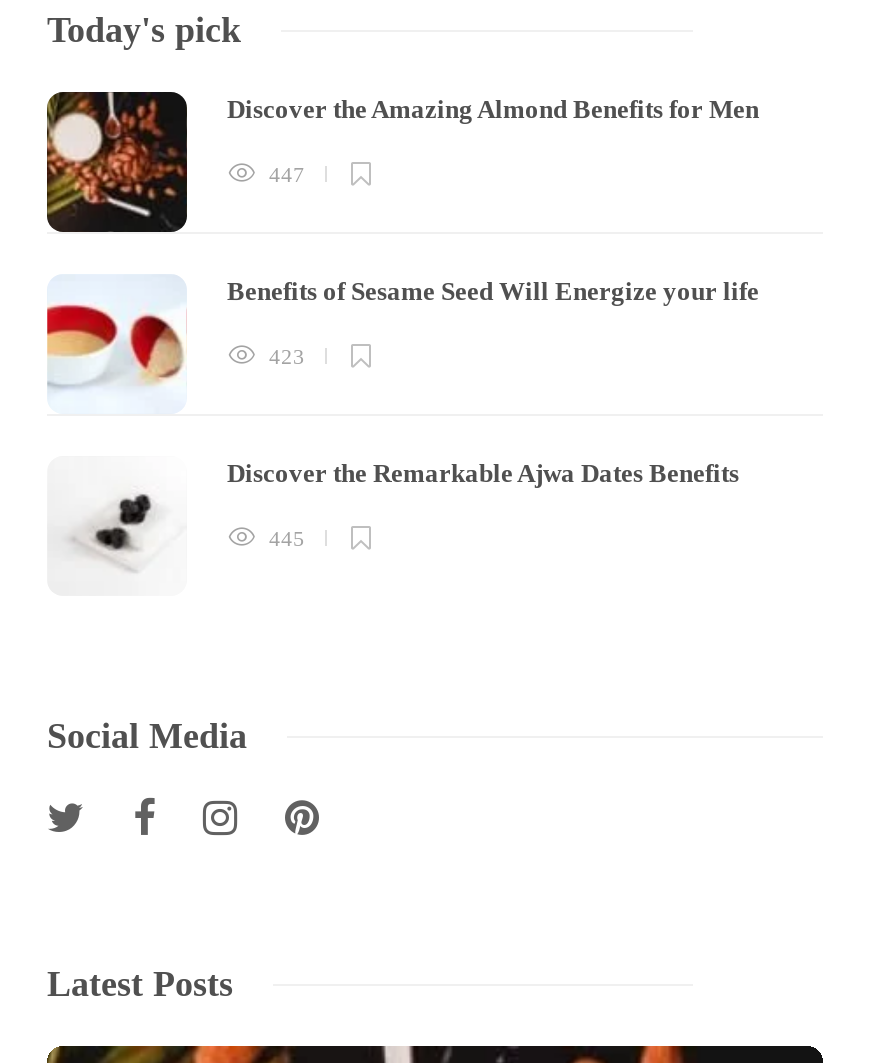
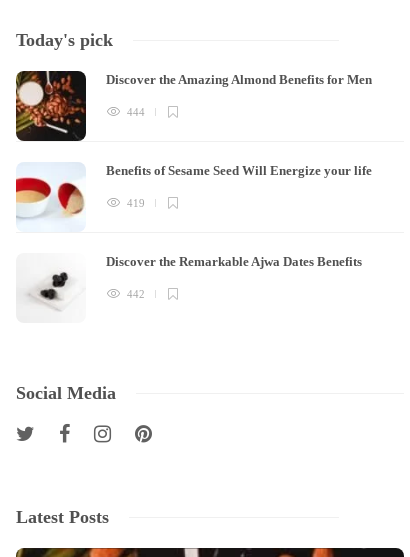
[263,161,305,185] 447 -> [124,106,145,118] 444
[263,343,305,367] 423 -> [124,197,145,209] 419
[263,525,305,549] 445 -> [124,288,145,300] 442

